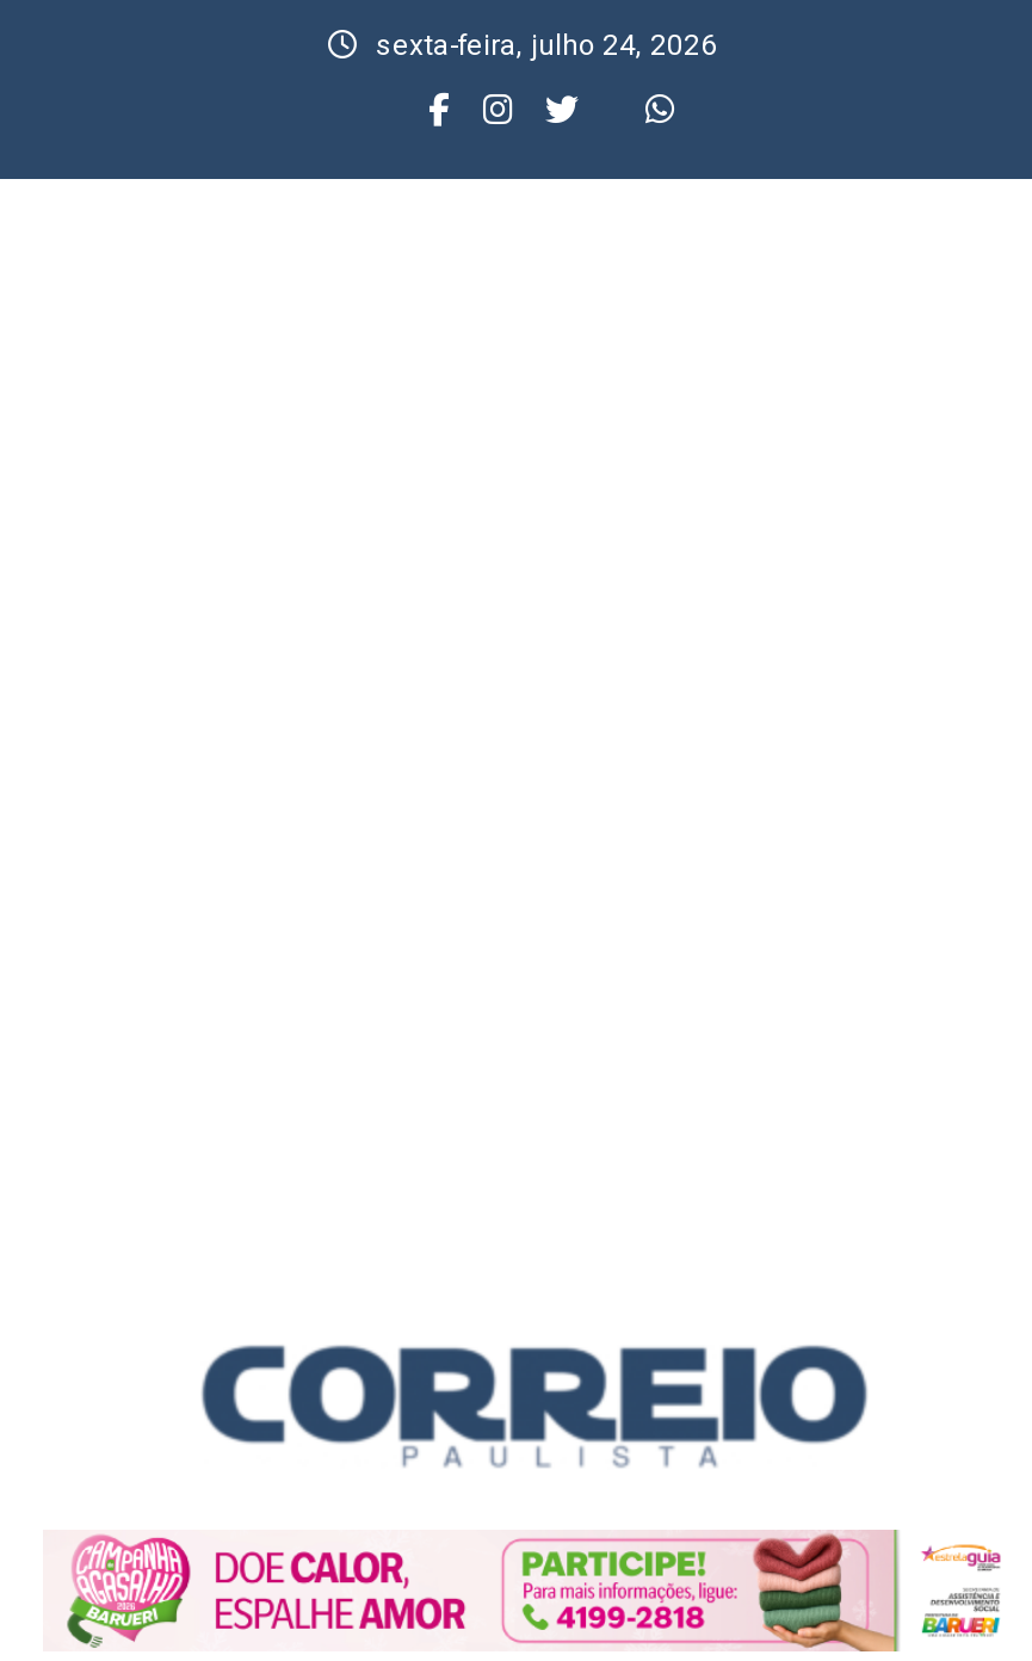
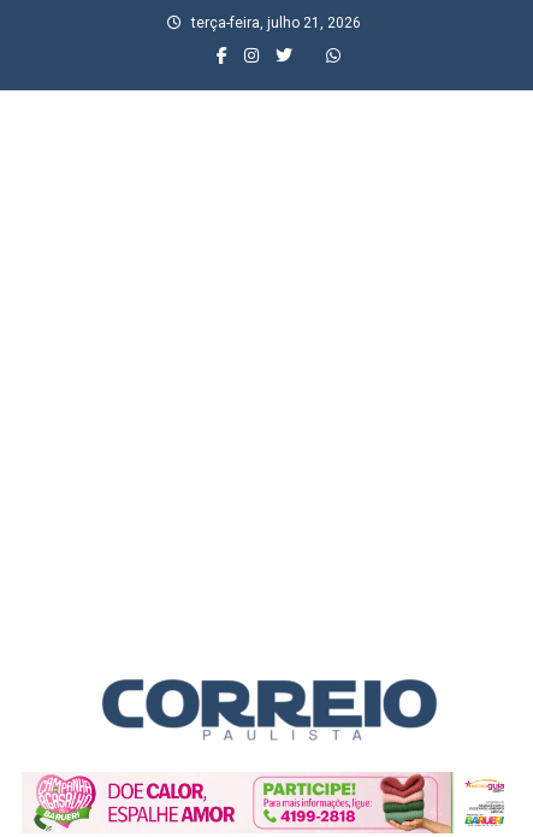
[376,29,717,62] sexta-feira, julho 24, 2026 -> [191,14,360,31] terça-feira, julho 21, 2026

